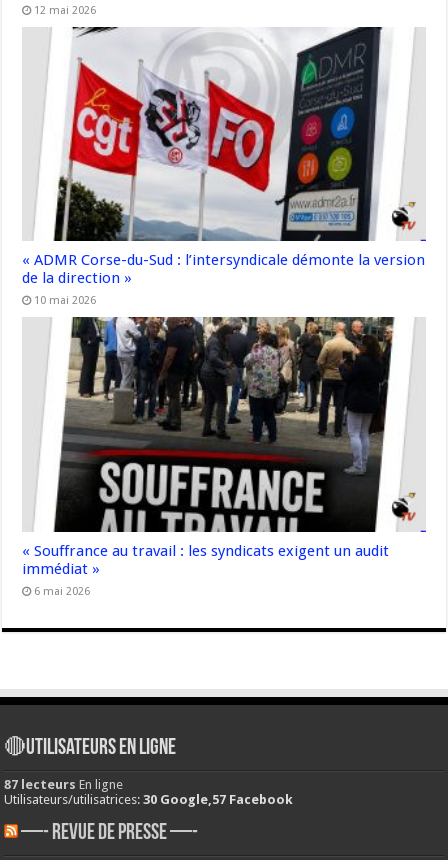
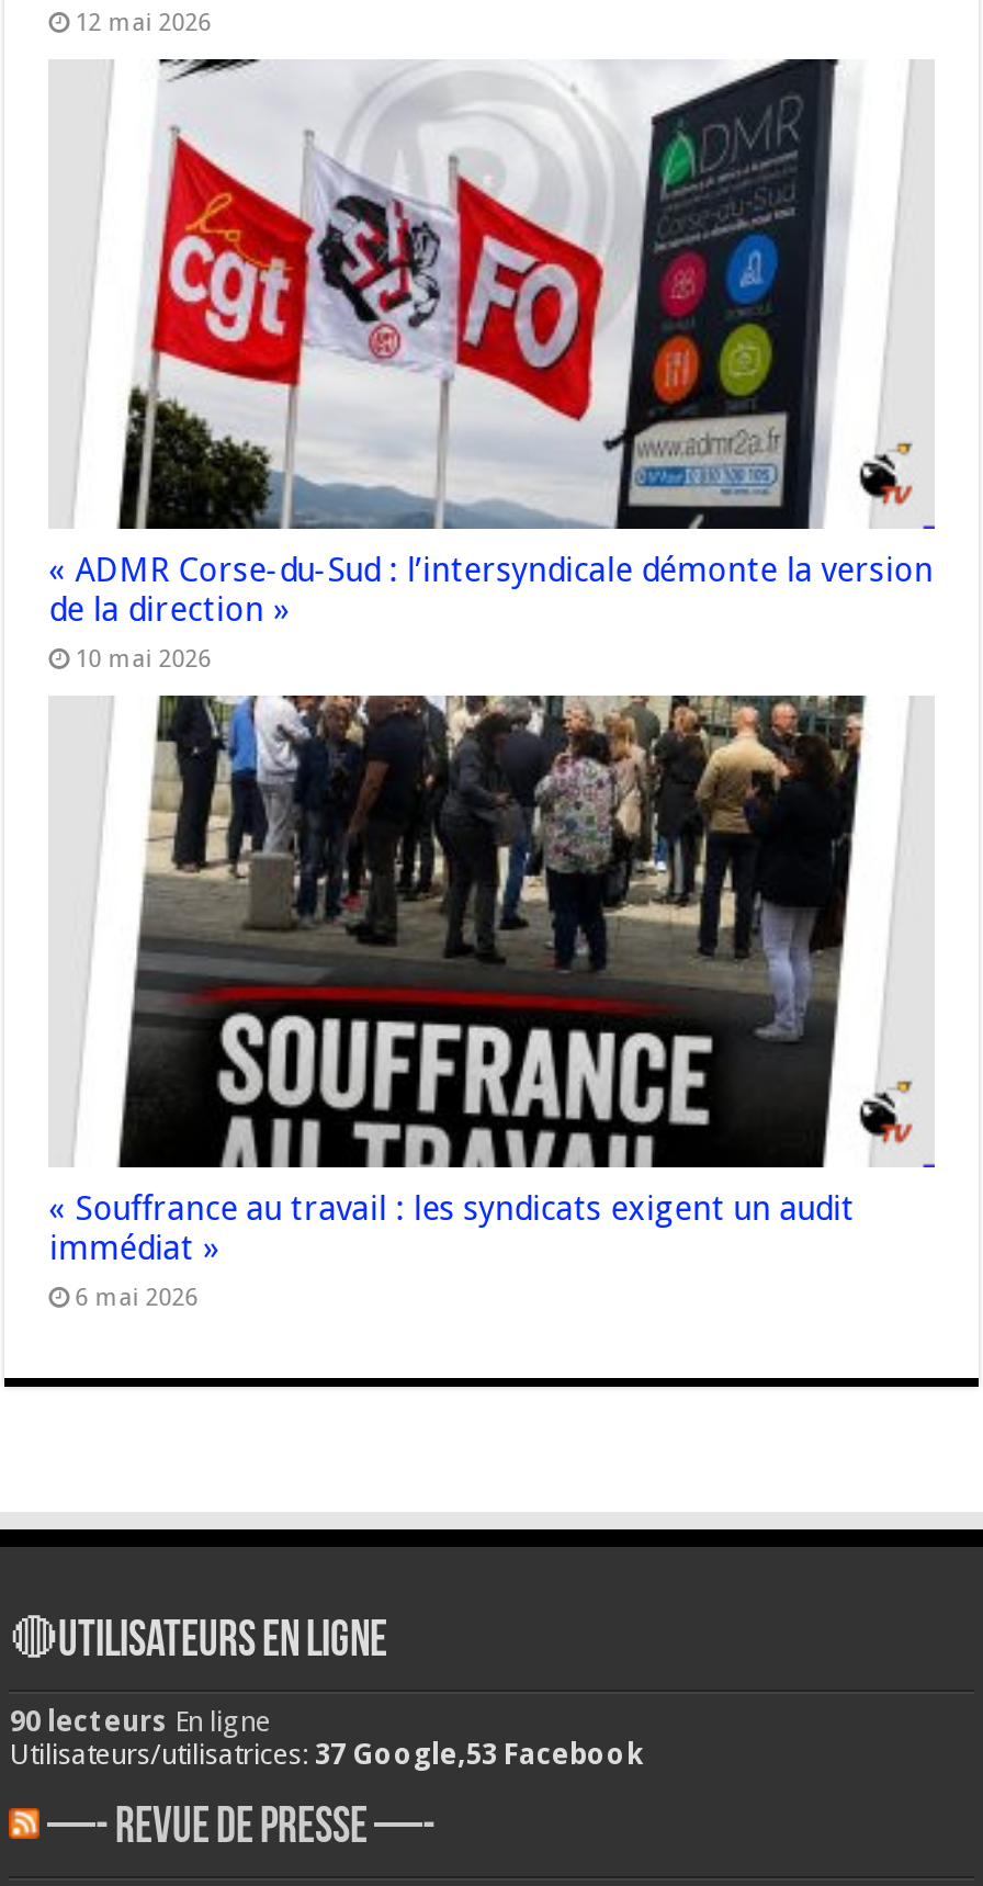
[4,777,123,792] 87 lecteurs En ligne -> [10,1705,271,1738] 90 lecteurs En ligne
[4,792,293,807] Utilisateurs/utilisatrices: 30 Google,57 Facebook -> [10,1738,644,1771] Utilisateurs/utilisatrices: 37 Google,53 Facebook

